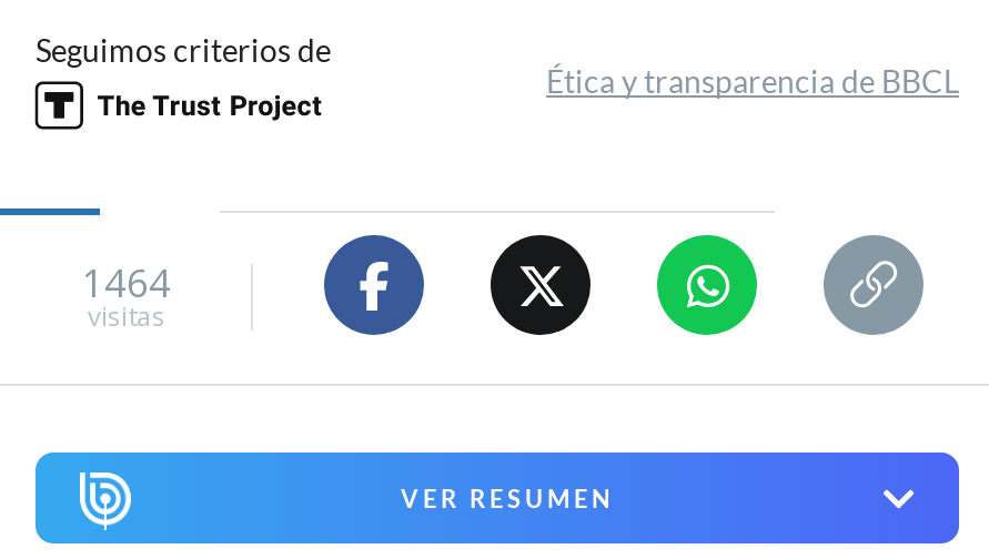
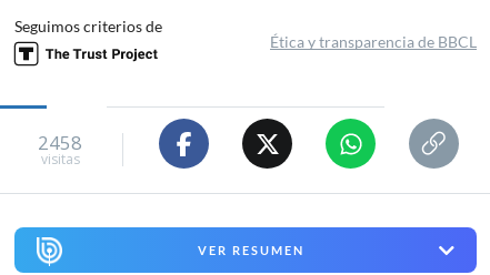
[82,257,171,308] 1464 -> [38,130,82,155] 2458

